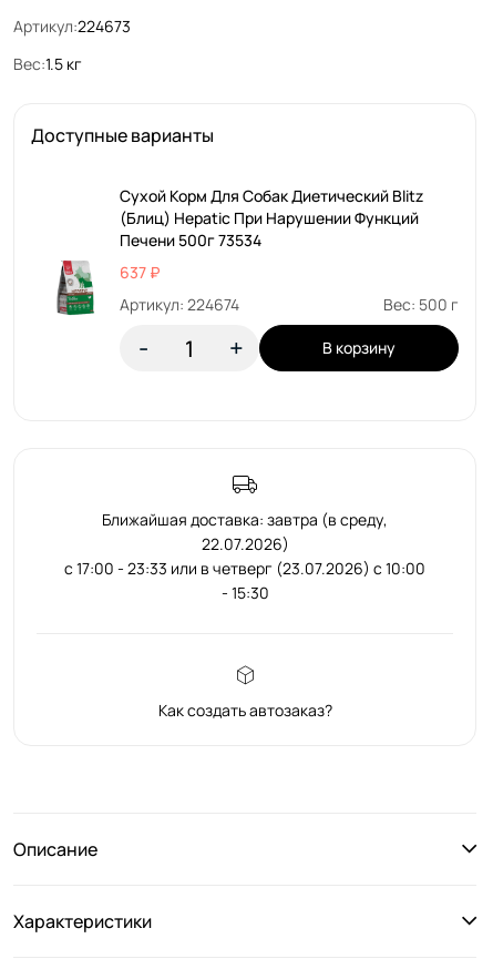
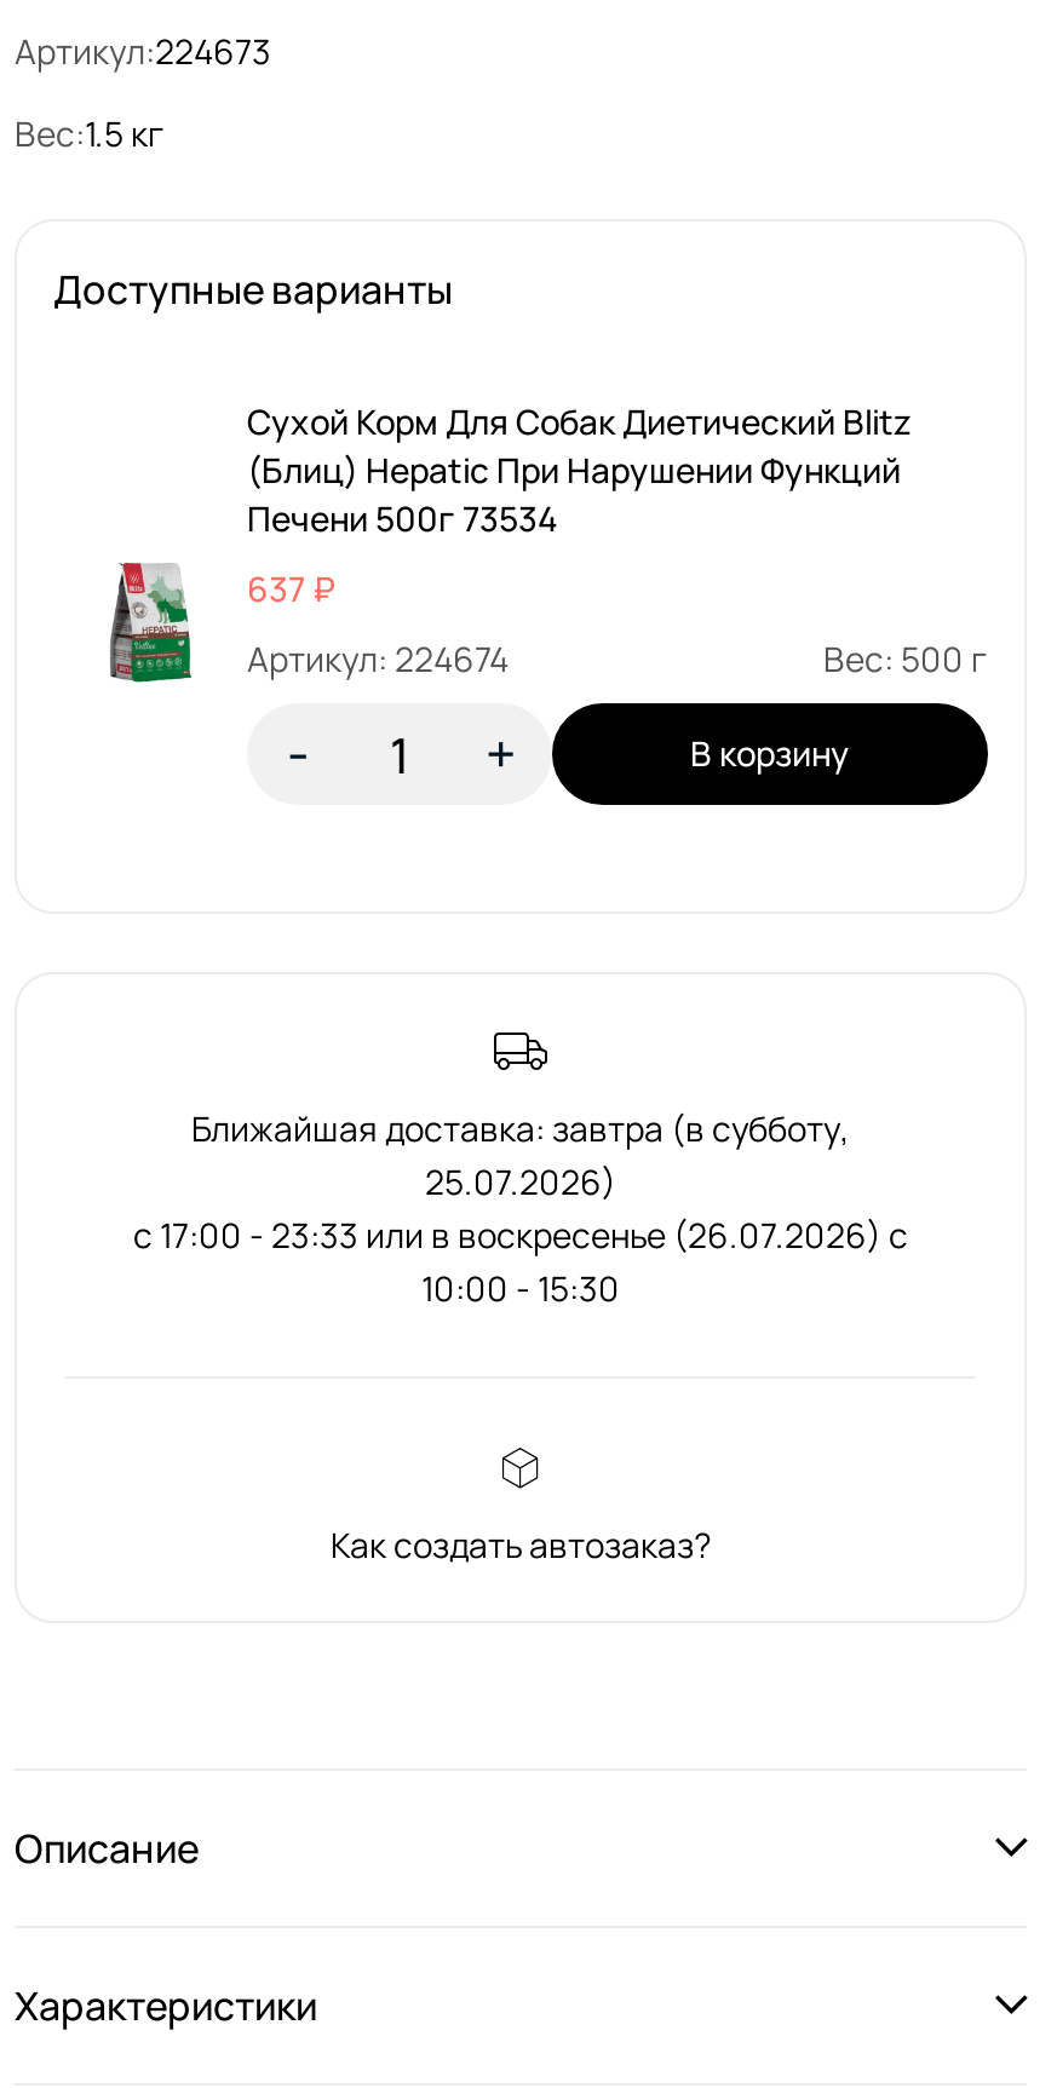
[64,509,425,603] Ближайшая доставка: завтра (в среду, | 22.07.2026) | с 17:00 - 23:33 или в четверг (23.07.2026) с 10:00 | - 15:30 -> [133,1104,908,1310] Ближайшая доставка: завтра (в субботу, | 25.07.2026) | с 17:00 - 23:33 или в воскресенье (26.07.2026) с | 10:00 - 15:30

